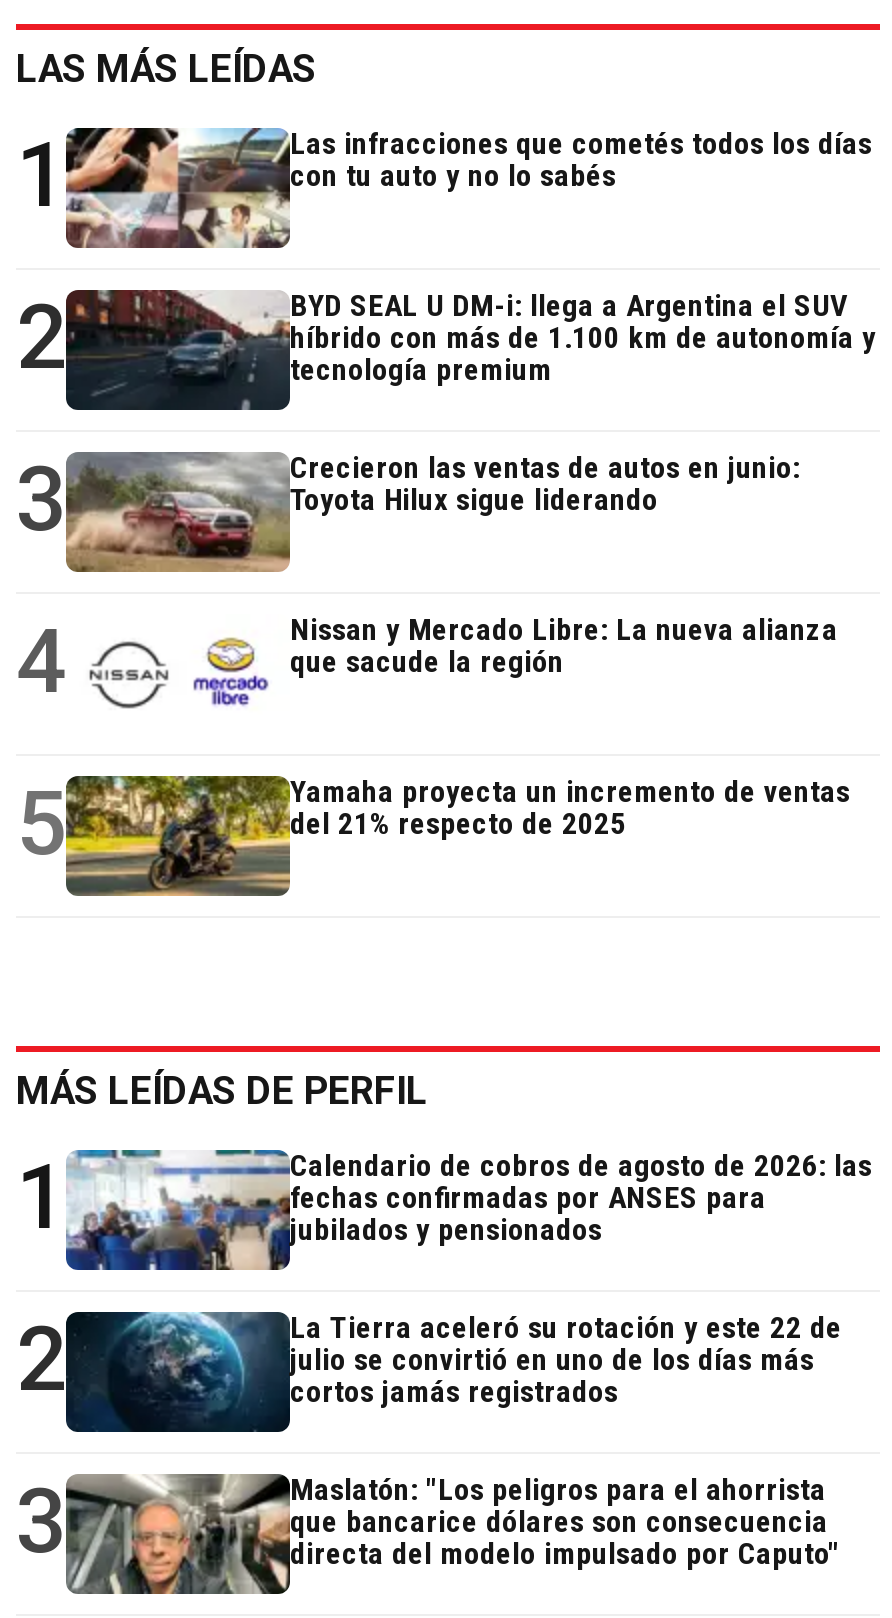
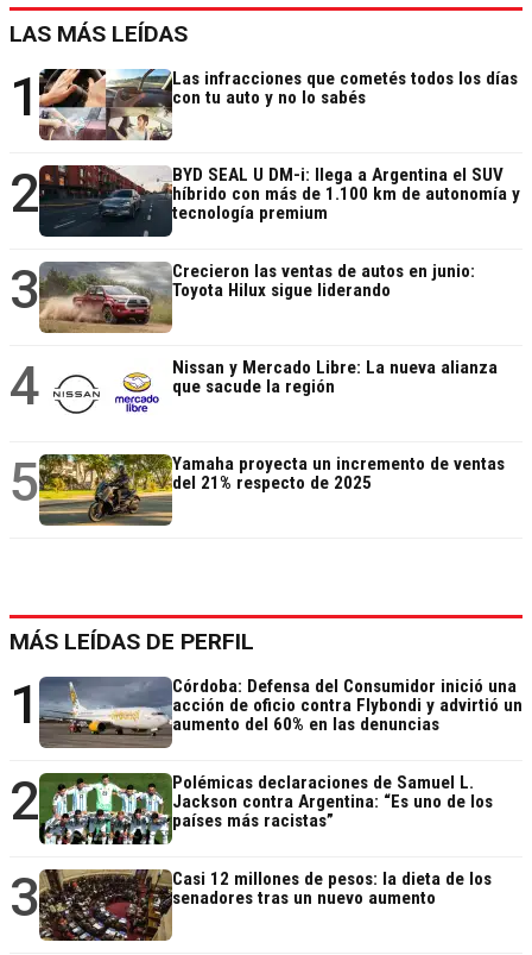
[66,1149,872,1272] [image] | Calendario de cobros de agosto de 2026: las | fechas confirmadas por ANSES para | jubilados y pensionados -> [39,676,522,749] [image] | Córdoba: Defensa del Consumidor inició una | acción de oficio contra Flybondi y advirtió un | aumento del 60% en las denuncias
[68,1310,842,1434] [image] | La Tierra aceleró su rotación y este 22 de | julio se convirtió en uno de los días más | cortos jamás registrados -> [42,772,493,846] [image] | Polémicas declaraciones de Samuel L. | Jackson contra Argentina: “Es uno de los | países más racistas”
[72,1473,840,1596] [image] | Maslatón: "Los peligros para el ahorrista | que bancarice dólares son consecuencia | directa del modelo impulsado por Caputo" -> [42,868,492,942] [image] | Casi 12 millones de pesos: la dieta de los | senadores tras un nuevo aumento

